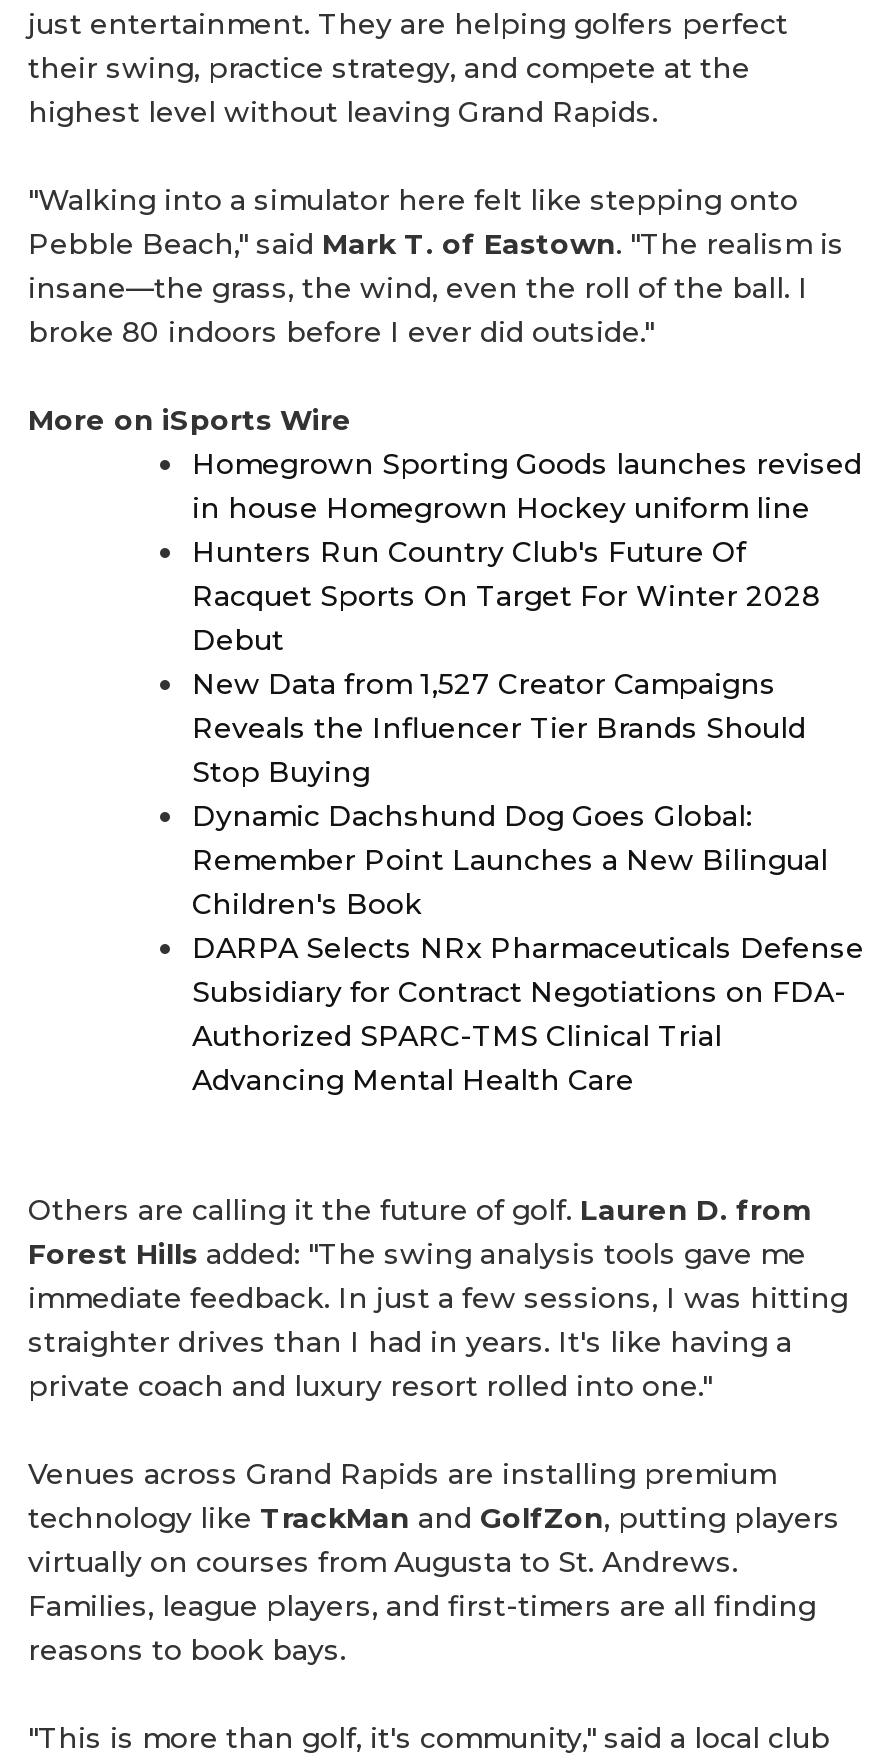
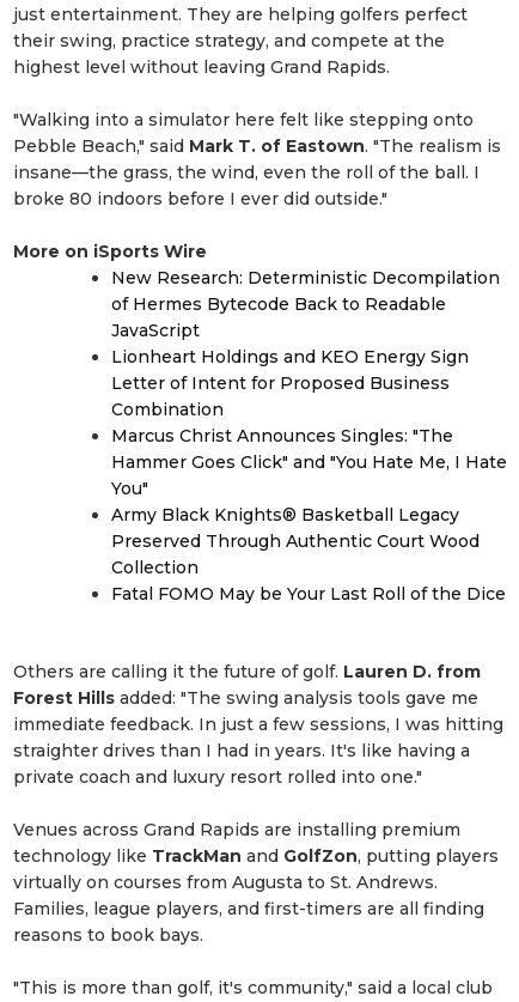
[192,446,864,1098] Homegrown Sporting Goods launches revised | in house Homegrown Hockey uniform line | Hunters Run Country Club's Future Of | Racquet Sports On Target For Winter 2028 | Debut | New Data from 1,527 Creator Campaigns | Reveals the Influencer Tier Brands Should | Stop Buying | Dynamic Dachshund Dog Goes Global: | Remember Point Launches a New Bilingual | Children's Book | DARPA Selects NRx Pharmaceuticals Defense | Subsidiary for Contract Negotiations on FDA- | Authorized SPARC-TMS Clinical Trial | Advancing Mental Health Care -> [111,267,507,605] New Research: Deterministic Decompilation | of Hermes Bytecode Back to Readable | JavaScript | Lionheart Holdings and KEO Energy Sign | Letter of Intent for Proposed Business | Combination | Marcus Christ Announces Singles: "The | Hammer Goes Click" and "You Hate Me, I Hate | You" | Army Black Knights® Basketball Legacy | Preserved Through Authentic Court Wood | Collection | Fatal FOMO May be Your Last Roll of the Dice

